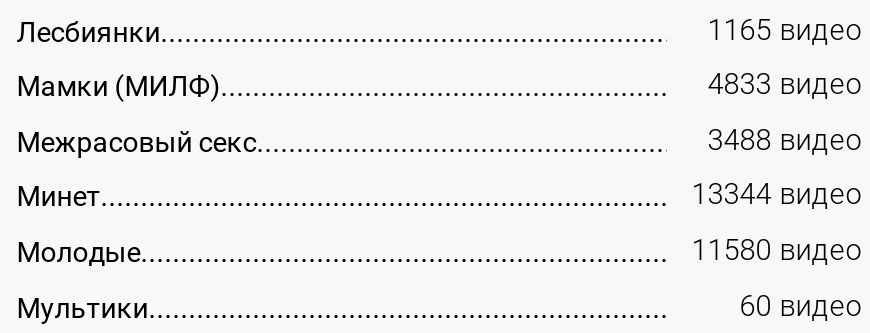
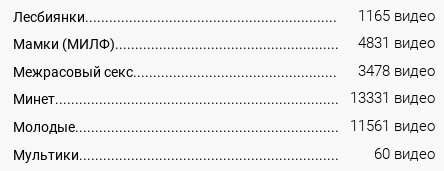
[708,68,862,102] 4833 видео -> [358,35,435,52] 4831 видео
[708,124,862,158] 3488 видео -> [358,63,435,80] 3478 видео
[692,179,862,213] 13344 видео -> [350,90,435,107] 13331 видео
[692,234,862,268] 11580 видео -> [350,118,435,135] 11561 видео

